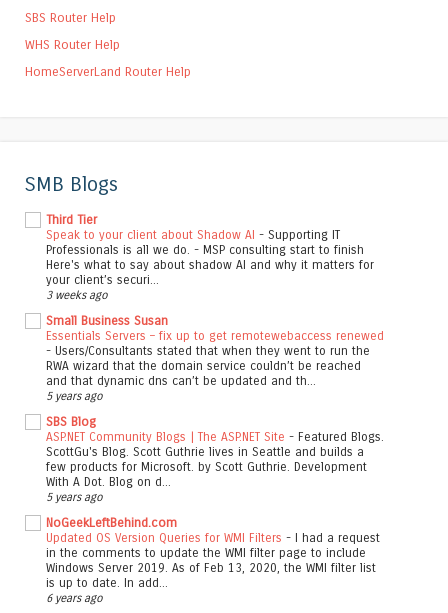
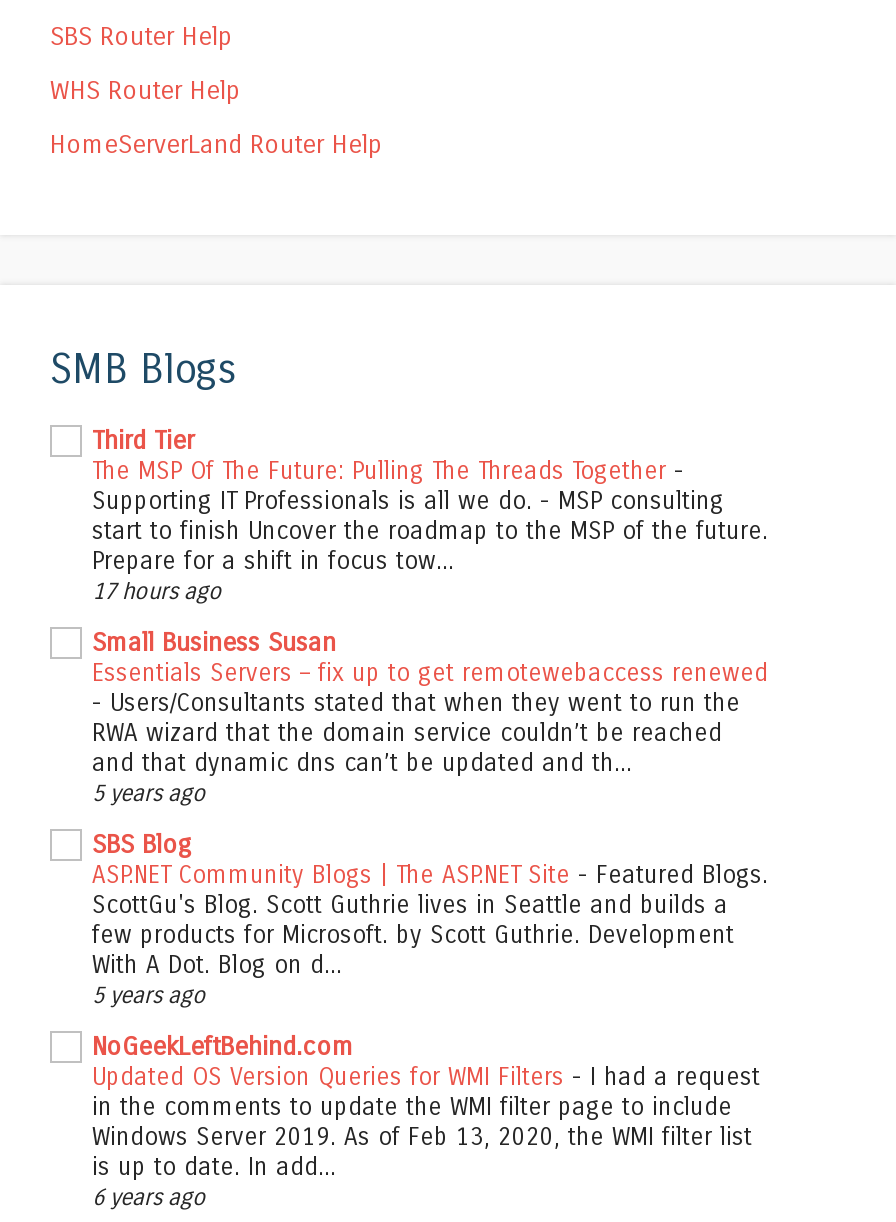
[46,228,374,302] Speak to your client about Shadow AI - Supporting IT | Professionals is all we do. - MSP consulting start to finish | Here's what to say about shadow AI and why it matters for | your client’s securi... | 3 weeks ago -> [92,458,768,606] The MSP Of The Future: Pulling The Threads Together - | Supporting IT Professionals is all we do. - MSP consulting | start to finish Uncover the roadmap to the MSP of the future. | Prepare for a shift in focus tow... | 17 hours ago

